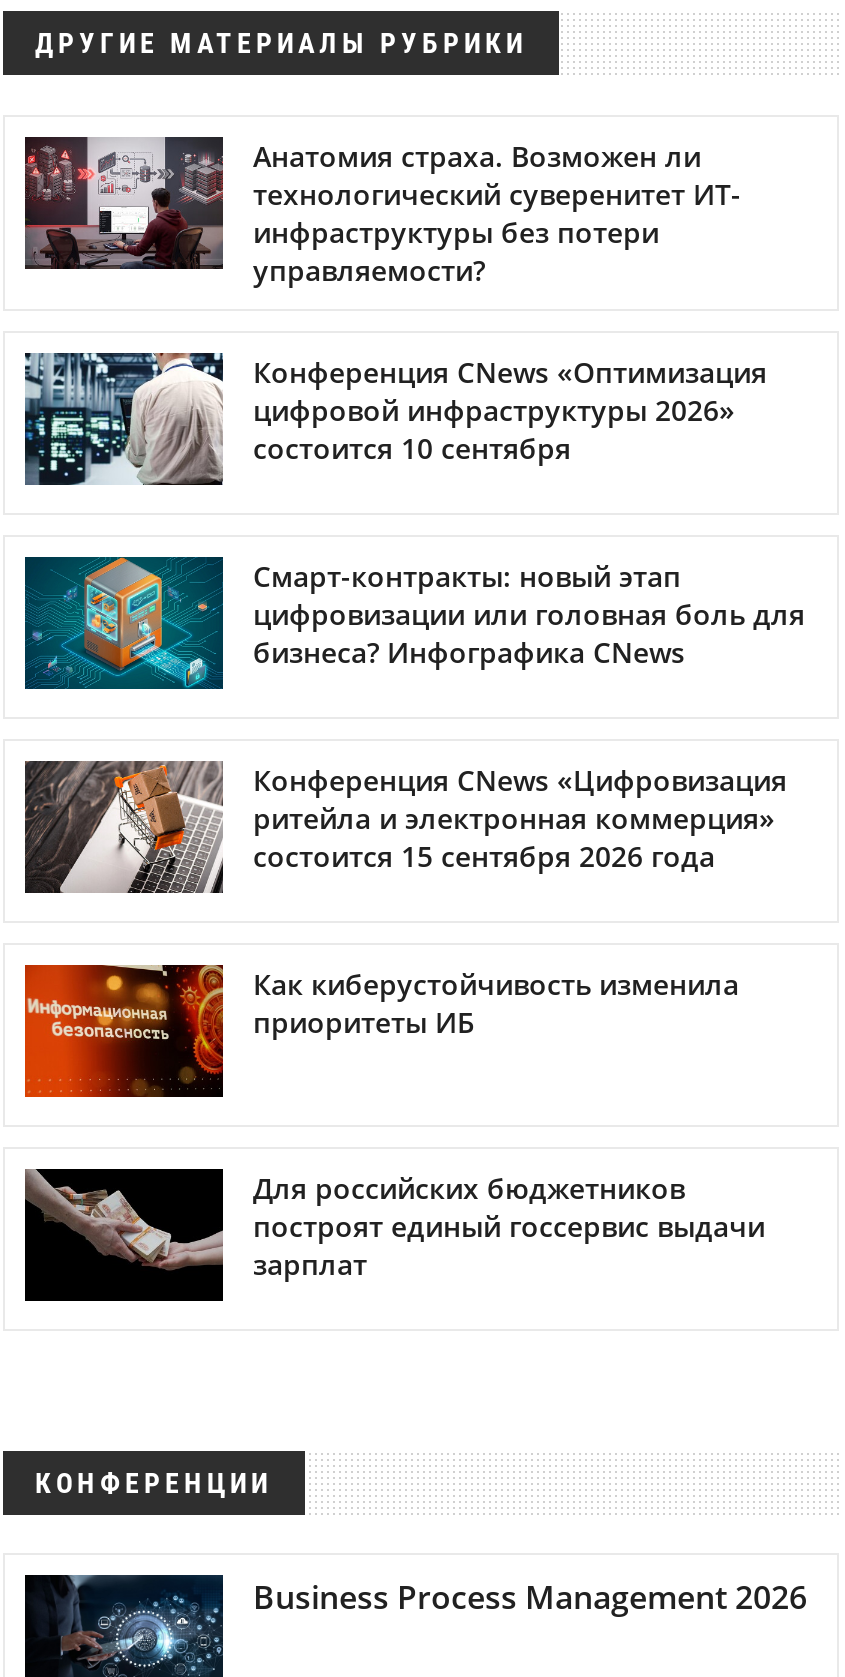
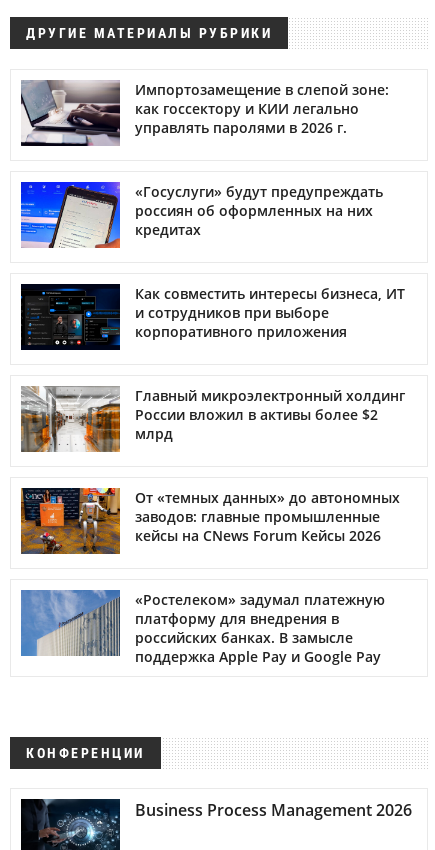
[23,135,741,288] [image] | Анатомия страха. Возможен ли | технологический суверенитет ИТ- | инфраструктуры без потери | управляемости? -> [21,80,389,147] [image] | Импортозамещение в слепой зоне: | как госсектору и КИИ легально | управлять паролями в 2026 г.
[23,341,767,487] [image] | Конференция CNews «Оптимизация | цифровой инфраструктуры 2026» | состоится 10 сентября -> [20,181,383,254] [image] | «Госуслуги» будут предупреждать | россиян об оформленных на них | кредитах
[23,545,805,691] [image] | Смарт-контракты: новый этап | цифровизации или головная боль для | бизнеса? Инфографика CNews -> [20,283,405,356] [image] | Как совместить интересы бизнеса, ИТ | и сотрудников при выборе | корпоративного приложения
[23,749,787,895] [image] | Конференция CNews «Цифровизация | ритейла и электронная коммерция» | состоится 15 сентября 2026 года -> [20,385,405,458] [image] | Главный микроэлектронный холдинг | России вложил в активы более $2 | млрд
[23,953,739,1099] [image] | Как киберустойчивость изменила | приоритеты ИБ -> [20,487,400,560] [image] | От «темных данных» до автономных | заводов: главные промышленные | кейсы на CNews Forum Кейсы 2026
[23,1157,765,1303] [image] | Для российских бюджетников | построят единый госсервис выдачи | зарплат -> [20,589,385,666] [image] | «Ростелеком» задумал платежную | платформу для внедрения в | российских банках. В замысле | поддержка Apple Pay и Google Pay

